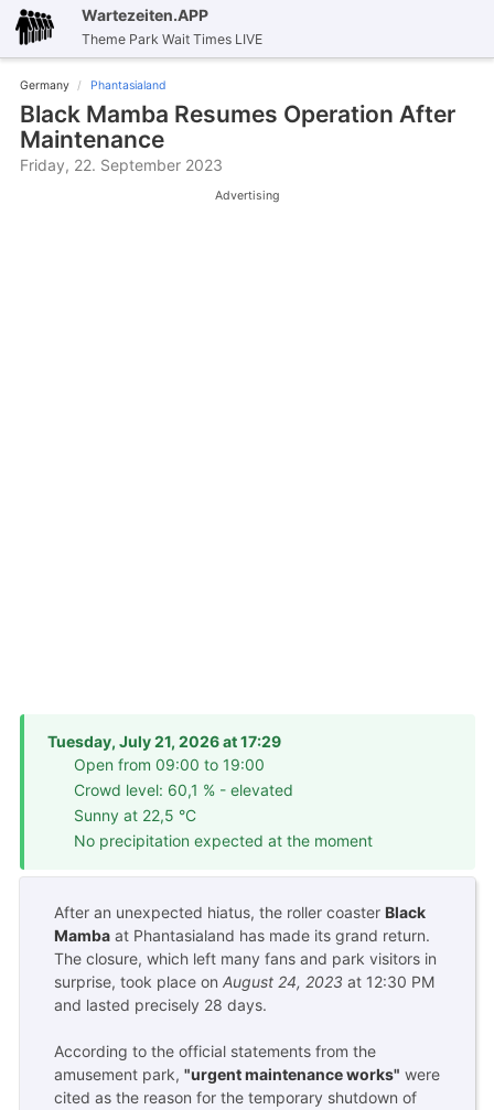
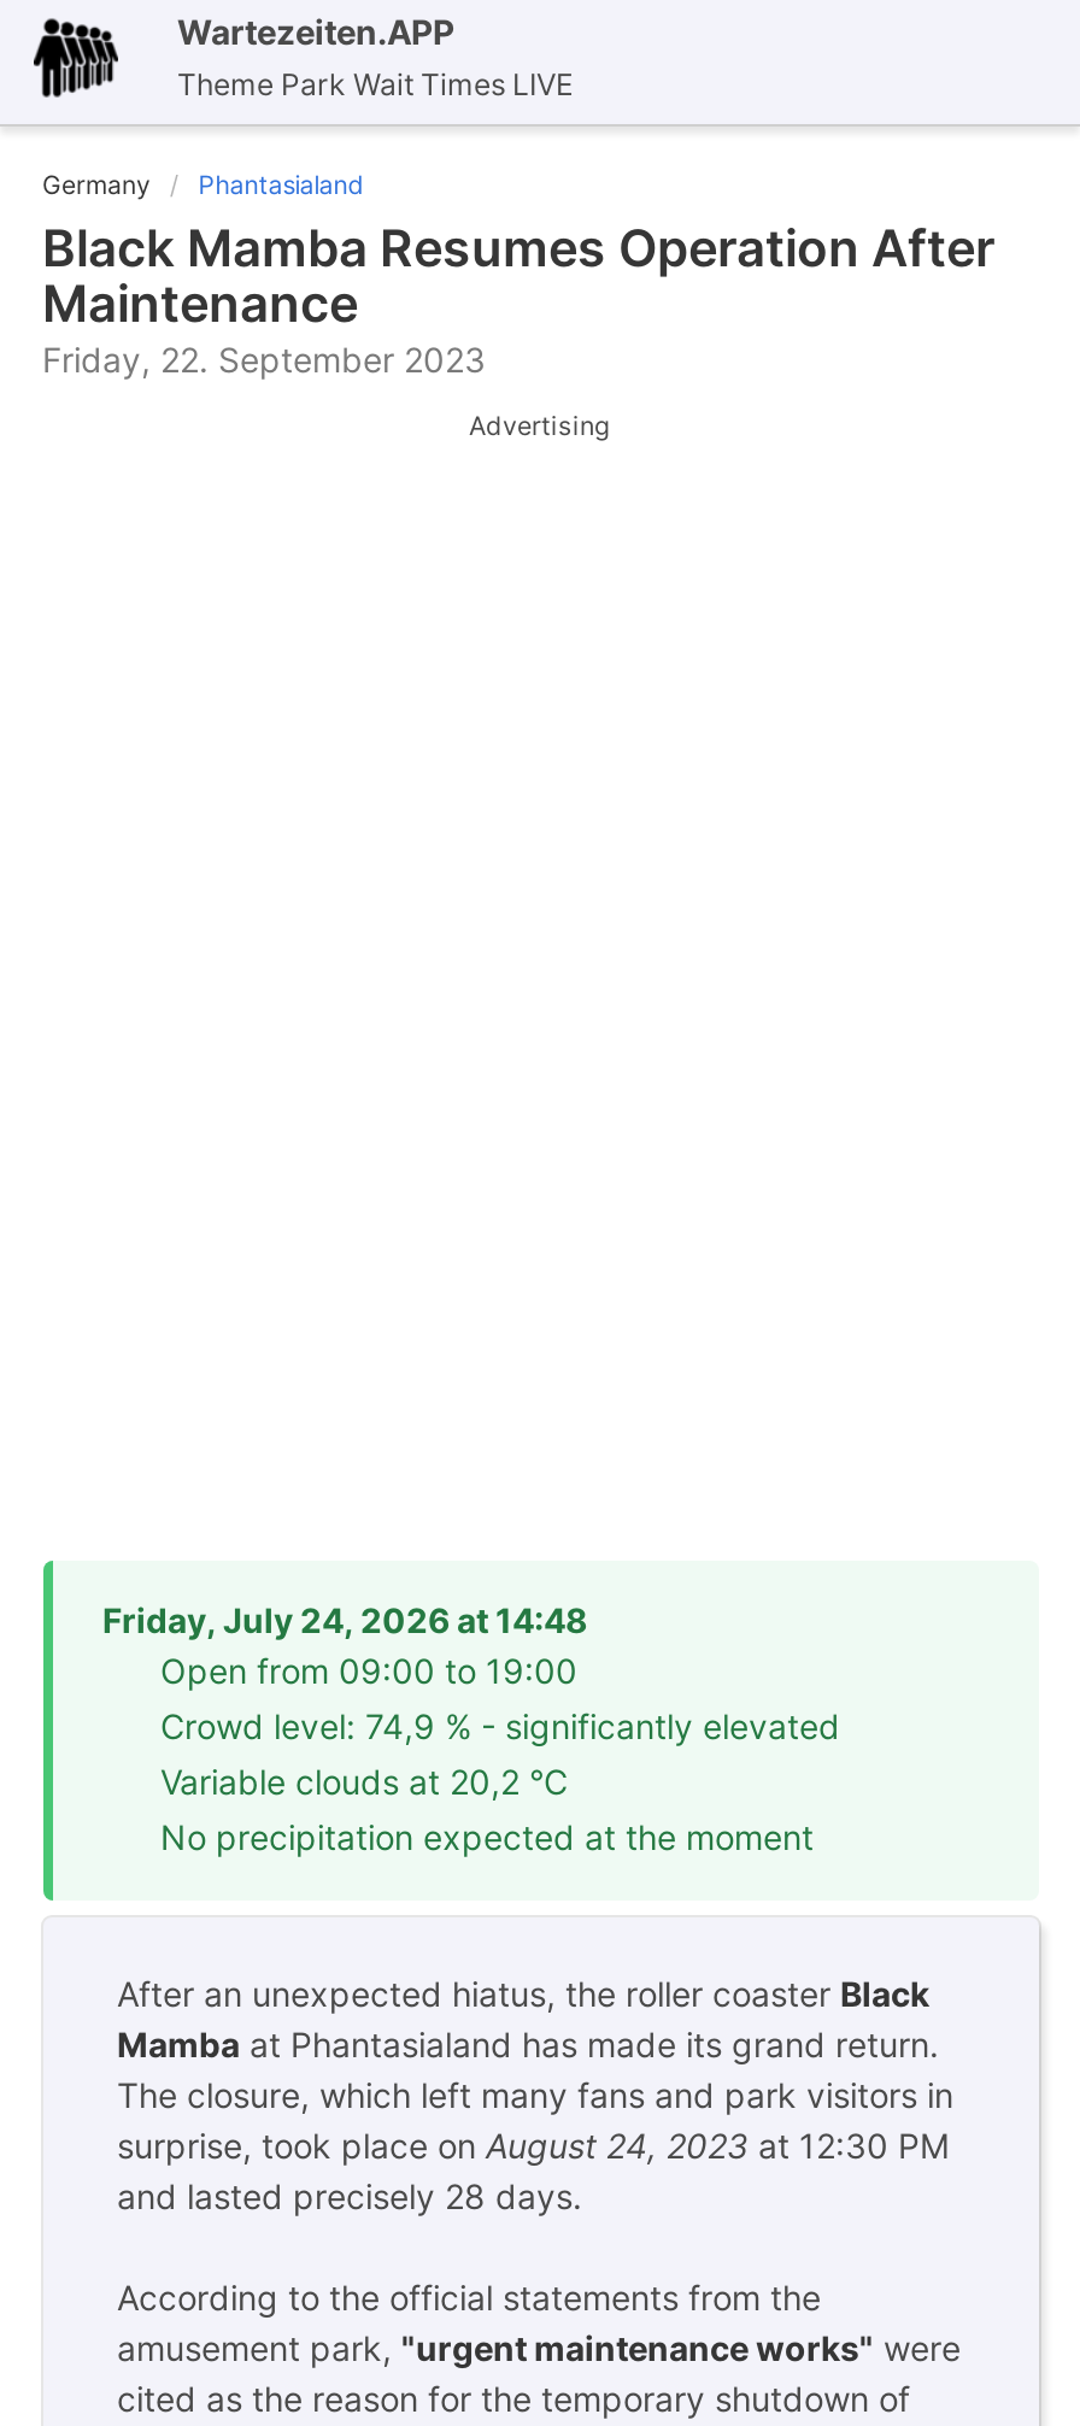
[47,732,281,751] Tuesday, July 21, 2026 at 17:29 -> [102,1599,587,1640] Friday, July 24, 2026 at 14:48
[73,780,293,825] Crowd level: 60,1 % - elevated | Sunny at 22,5 °C -> [160,1705,840,1802] Crowd level: 74,9 % - significantly elevated | Variable clouds at 20,2 °C

